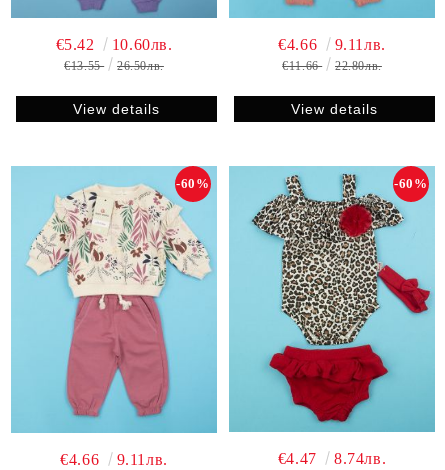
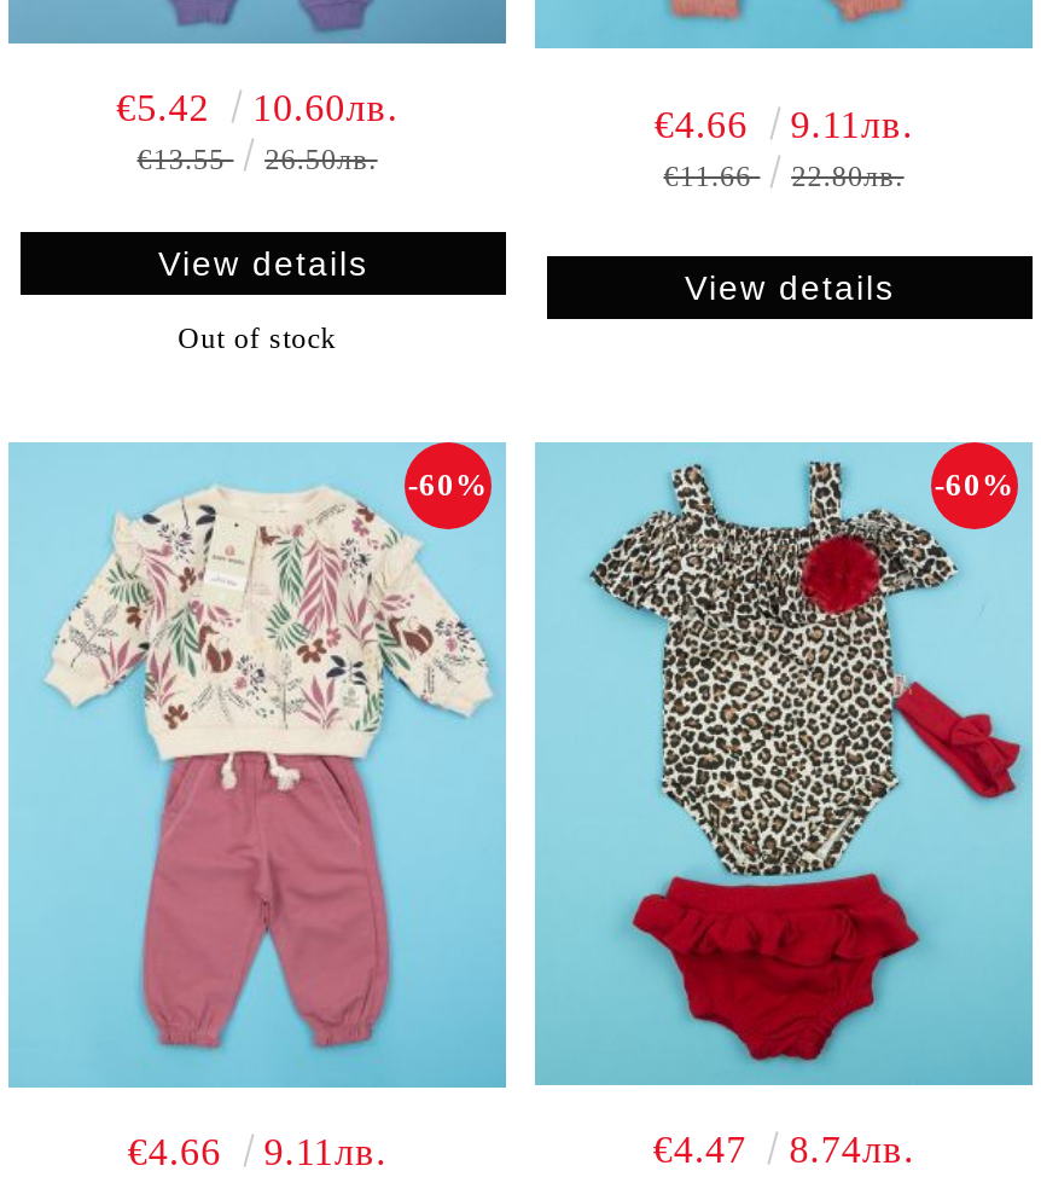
none -> [178,322,337,356] Out of stock

